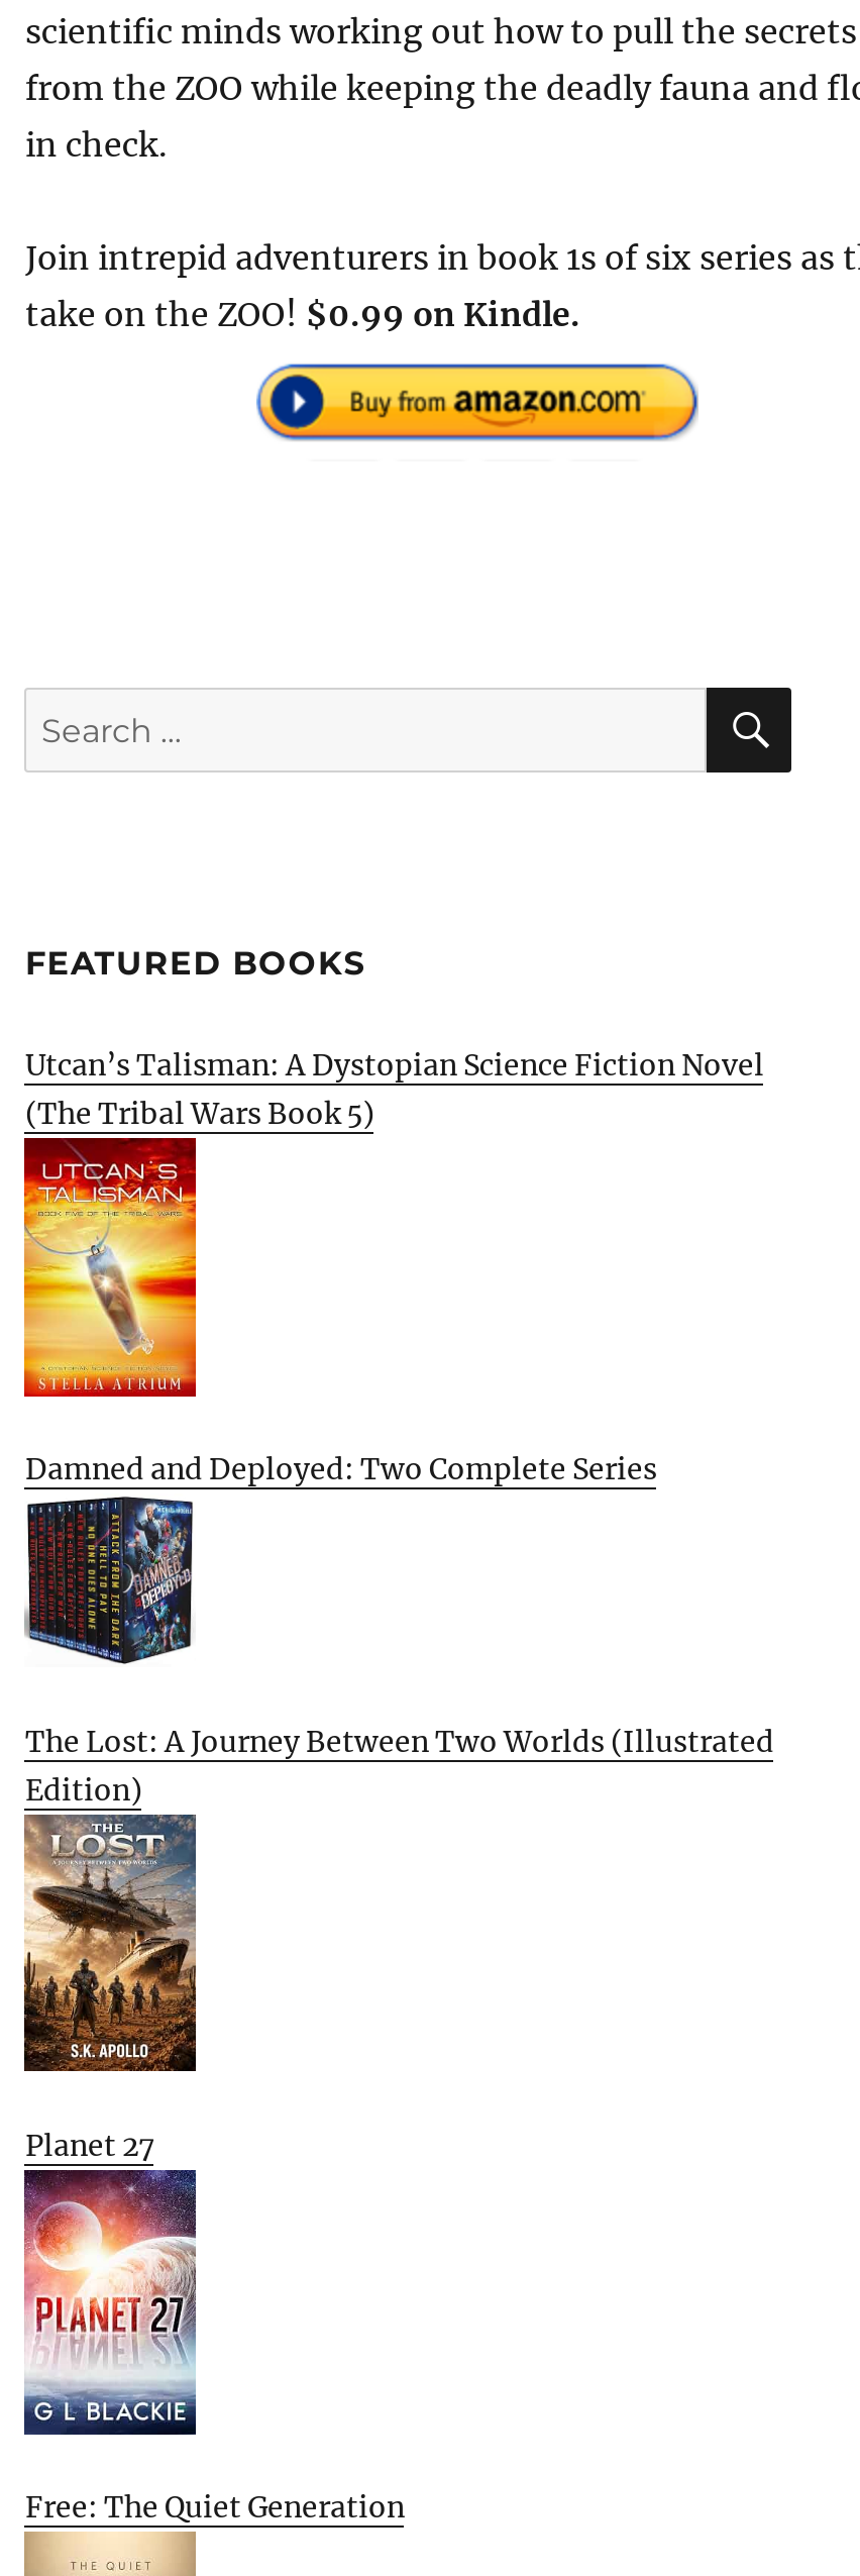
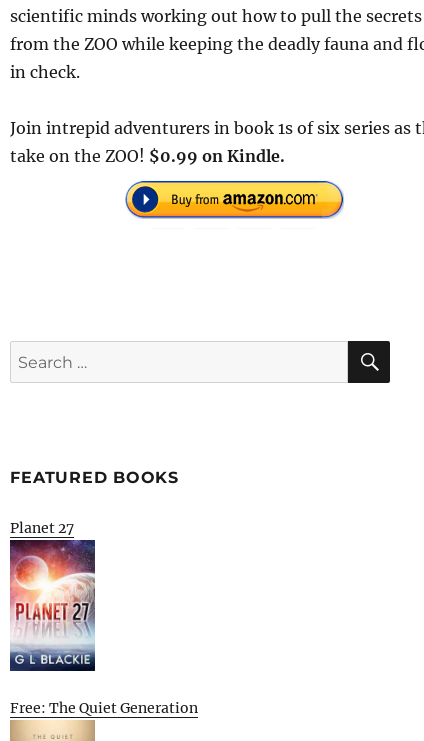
[25,1048,764,1133] Utcan’s Talisman: A Dystopian Science Fiction Novel | (The Tribal Wars Book 5) -> none
[22,1148,657,1488] [image] | Damned and Deployed: Two Complete Series -> none
[24,1504,774,1808] [image] | The Lost: A Journey Between Two Worlds (Illustrated | Edition) -> none
[22,1813,198,2073] [image] -> none

